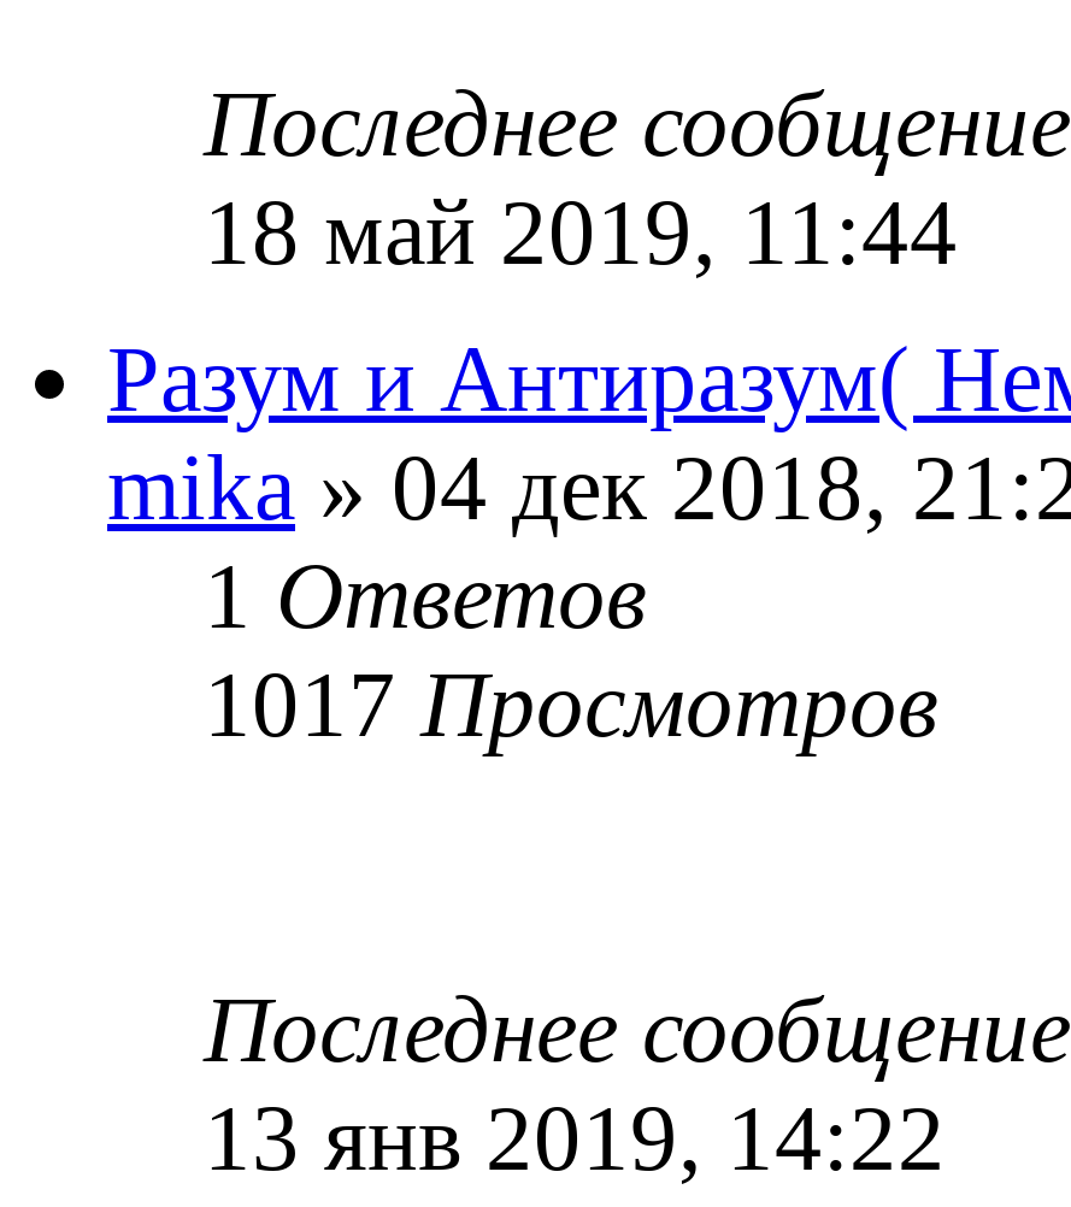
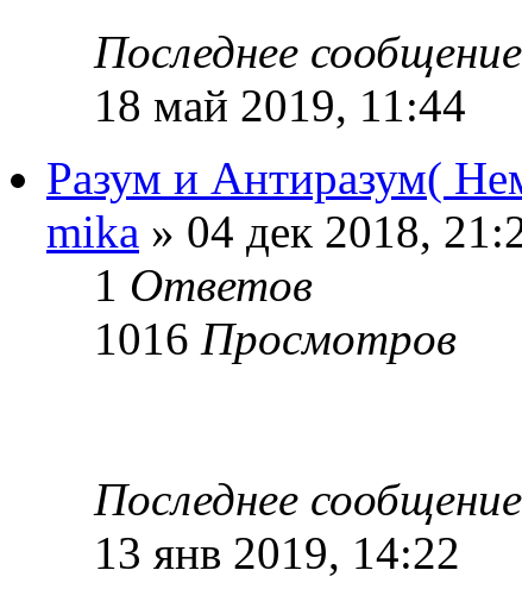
[204,653,938,756] 1017 Просмотров -> [94,313,457,365] 1016 Просмотров

